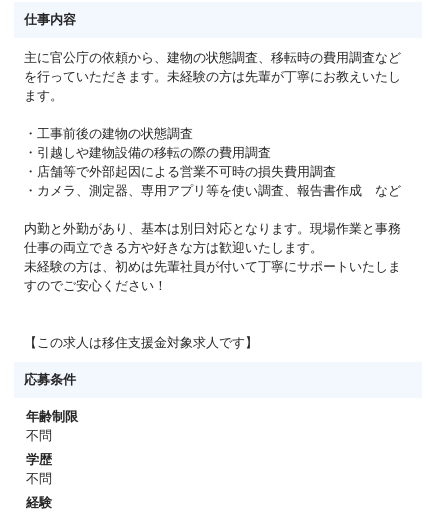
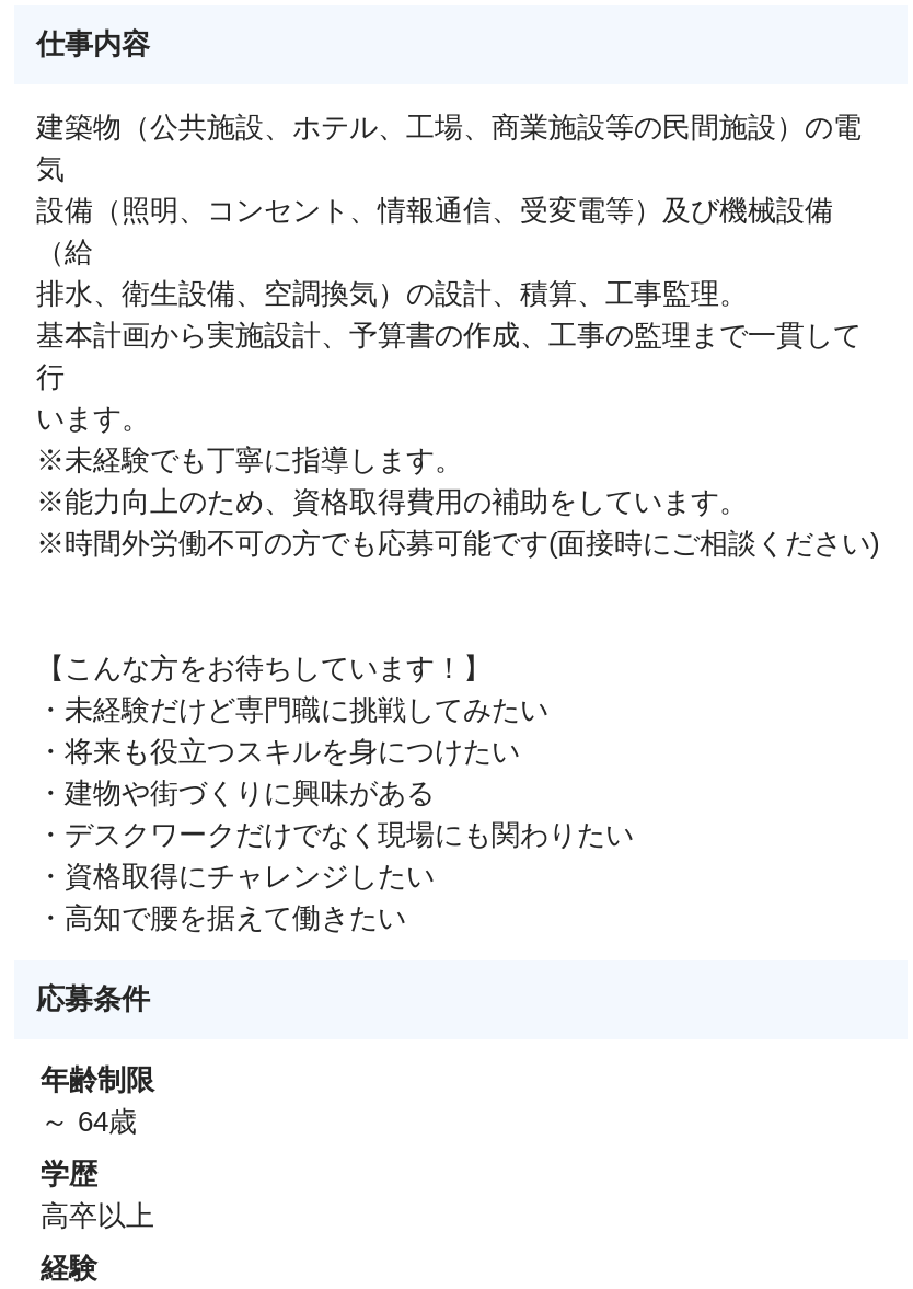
[24,50,401,293] 主に官公庁の依頼から、建物の状態調査、移転時の費用調査など | を行っていただきます。未経験の方は先輩が丁寧にお教えいたし | ます。 | ・工事前後の建物の状態調査 | ・引越しや建物設備の移転の際の費用調査 | ・店舗等で外部起因による営業不可時の損失費用調査 | ・カメラ、測定器、専用アプリ等を使い調査、報告書作成 など | 内勤と外勤があり、基本は別日対応となります。現場作業と事務 | 仕事の両立できる方や好きな方は歓迎いたします。 | 未経験の方は、初めは先輩社員が付いて丁寧にサポートいたしま | すのでご安心ください！ -> [36,111,879,560] 建築物（公共施設、ホテル、工場、商業施設等の民間施設）の電 | 気 | 設備（照明、コンセント、情報通信、受変電等）及び機械設備 | （給 | 排水、衛生設備、空調換気）の設計、積算、工事監理。 | 基本計画から実施設計、予算書の作成、工事の監理まで一貫して | 行 | います。 | ※未経験でも丁寧に指導します。 | ※能力向上のため、資格取得費用の補助をしています。 | ※時間外労働不可の方でも応募可能です(面接時にご相談ください)
[24,335,258,350] 【この求人は移住支援金対象求人です】 -> [36,652,634,934] 【こんな方をお待ちしています！】 | ・未経験だけど専門職に挑戦してみたい | ・将来も役立つスキルを身につけたい | ・建物や街づくりに興味がある | ・デスクワークだけでなく現場にも関わりたい | ・資格取得にチャレンジしたい | ・高知で腰を据えて働きたい
[26,428,52,443] 不問 -> [41,1105,137,1138] ～ 64歳
[26,471,52,486] 不問 -> [41,1199,154,1232] 高卒以上

